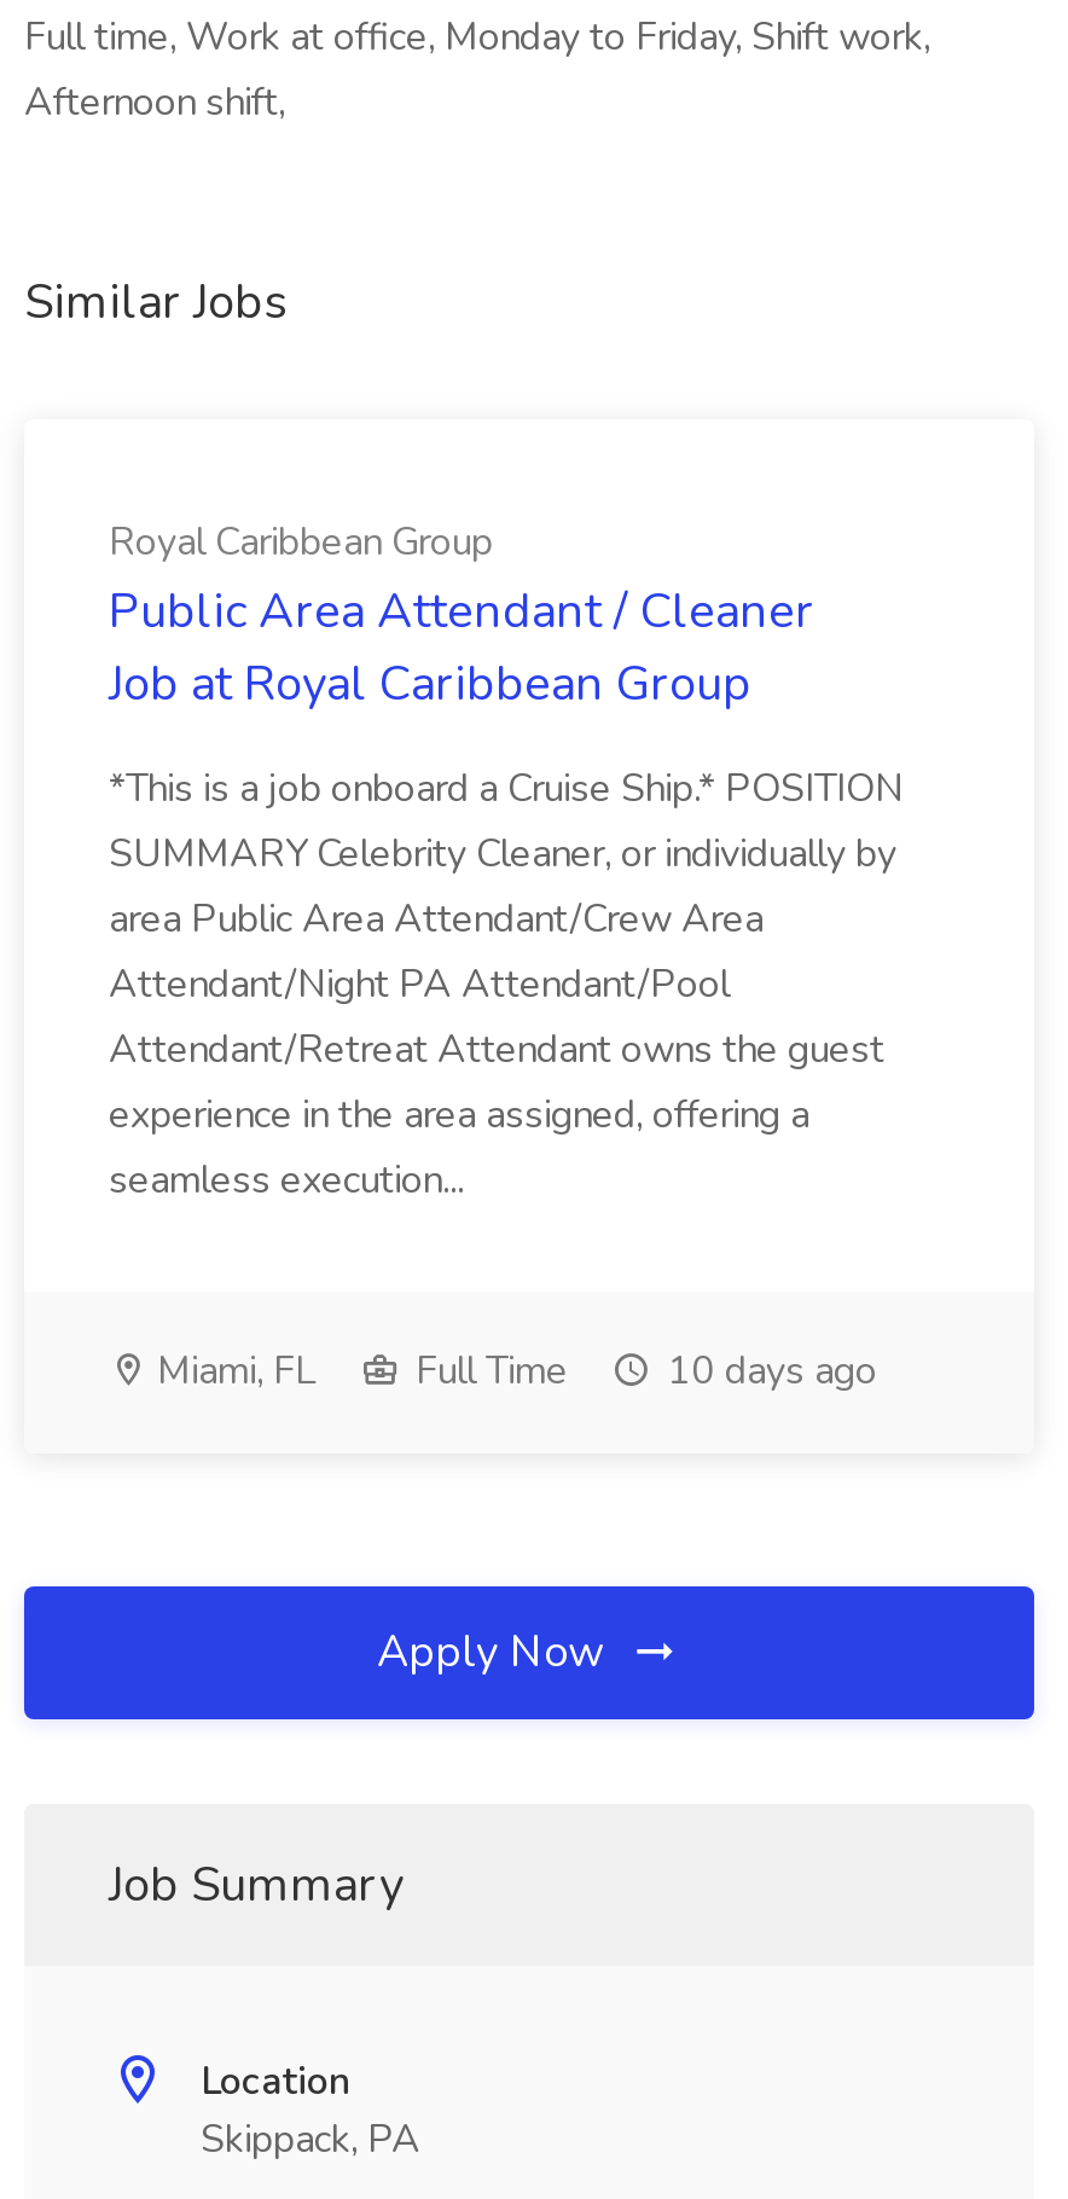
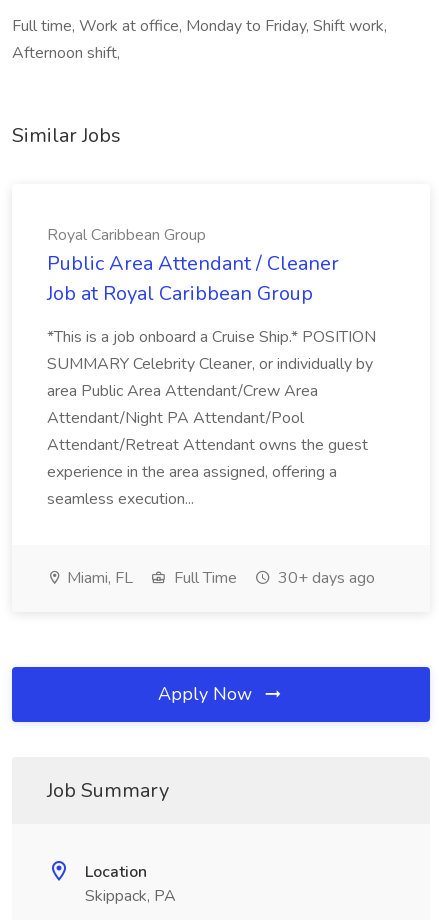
[147,1345,877,1398] Miami, FL Full Time 10 days ago -> [63,567,375,589] Miami, FL Full Time 30+ days ago

